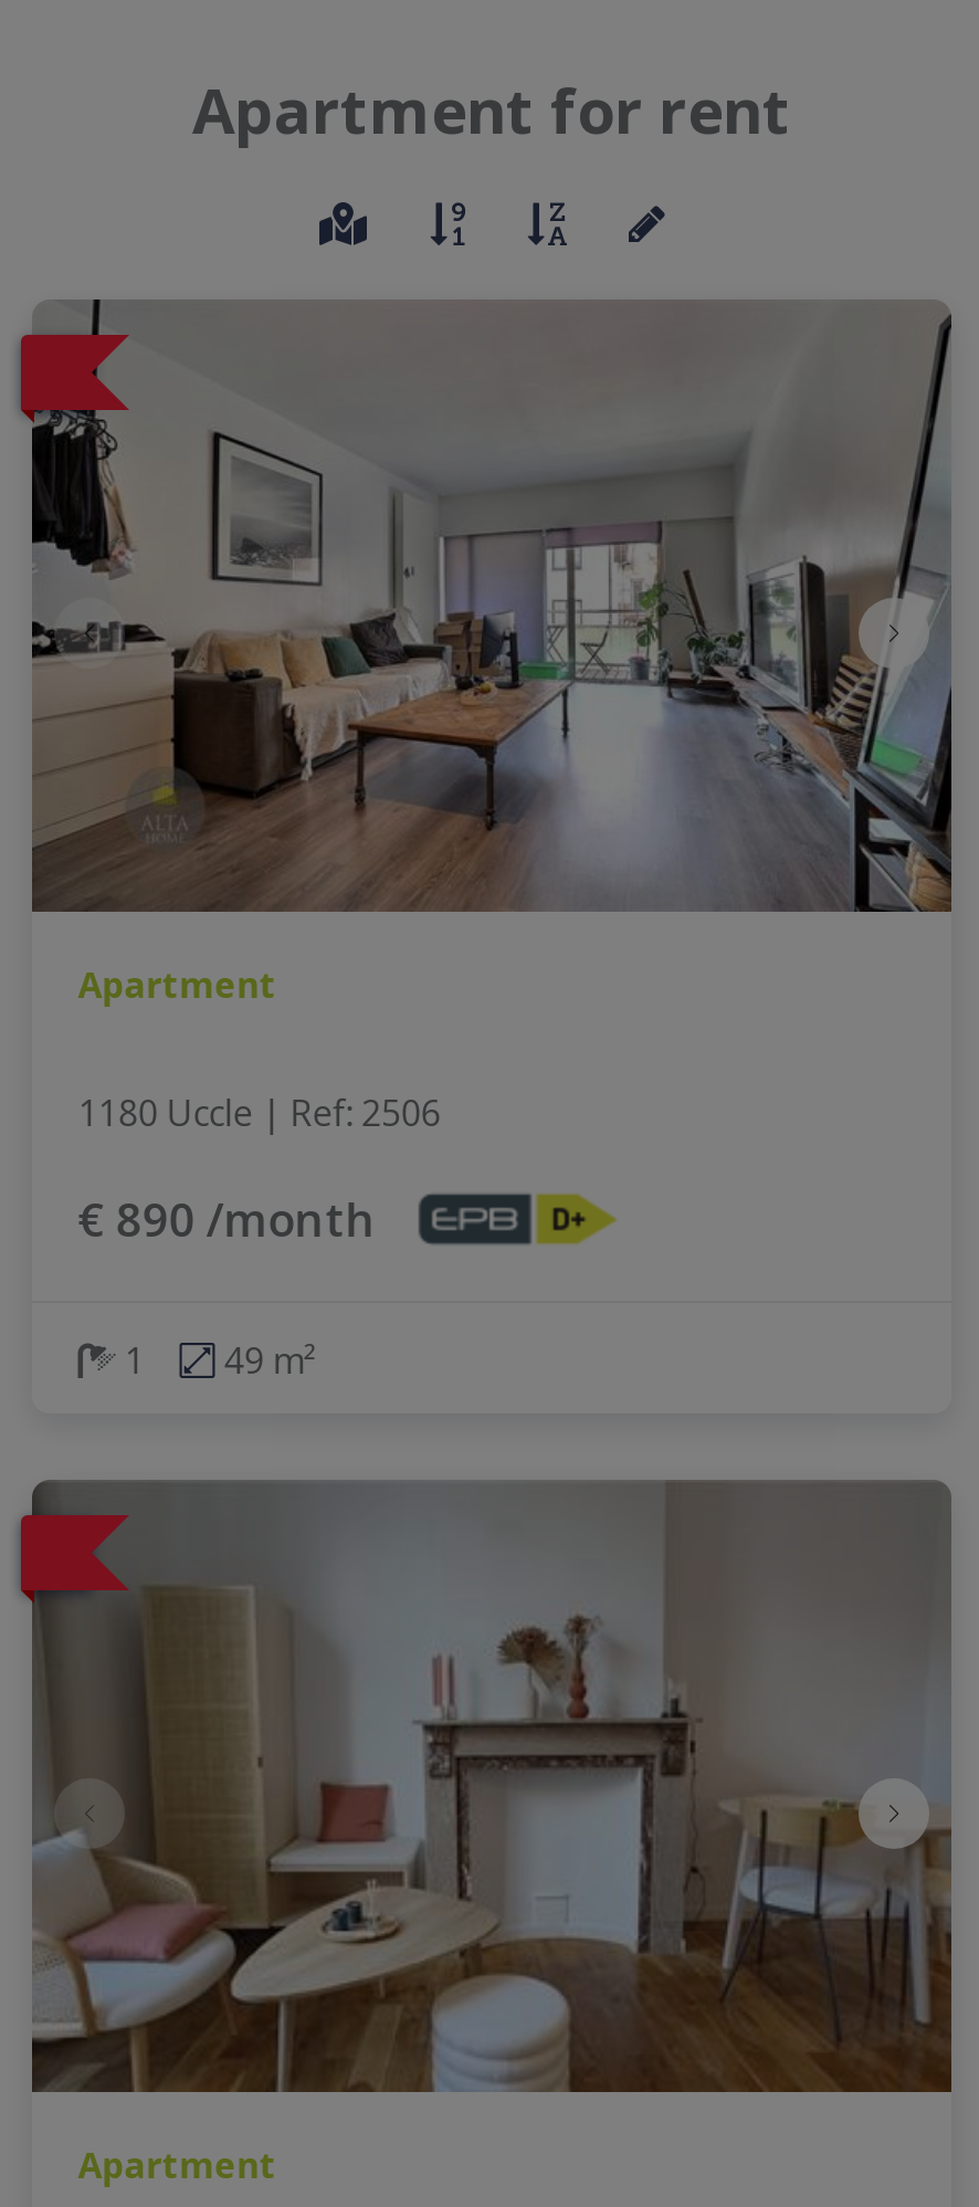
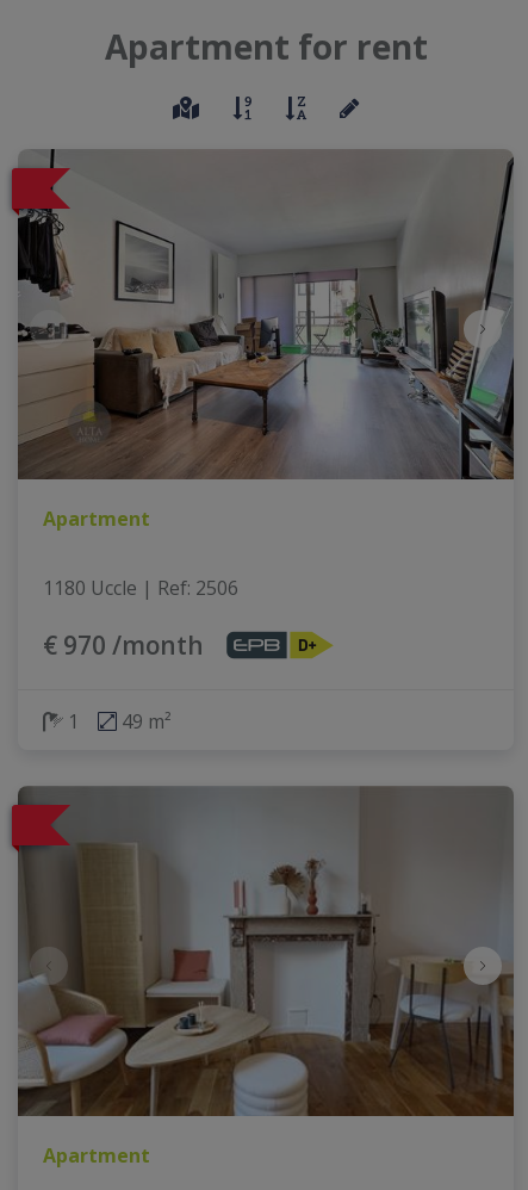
[78,1187,376,1249] € 890 /month -> [43,628,204,661] € 970 /month

